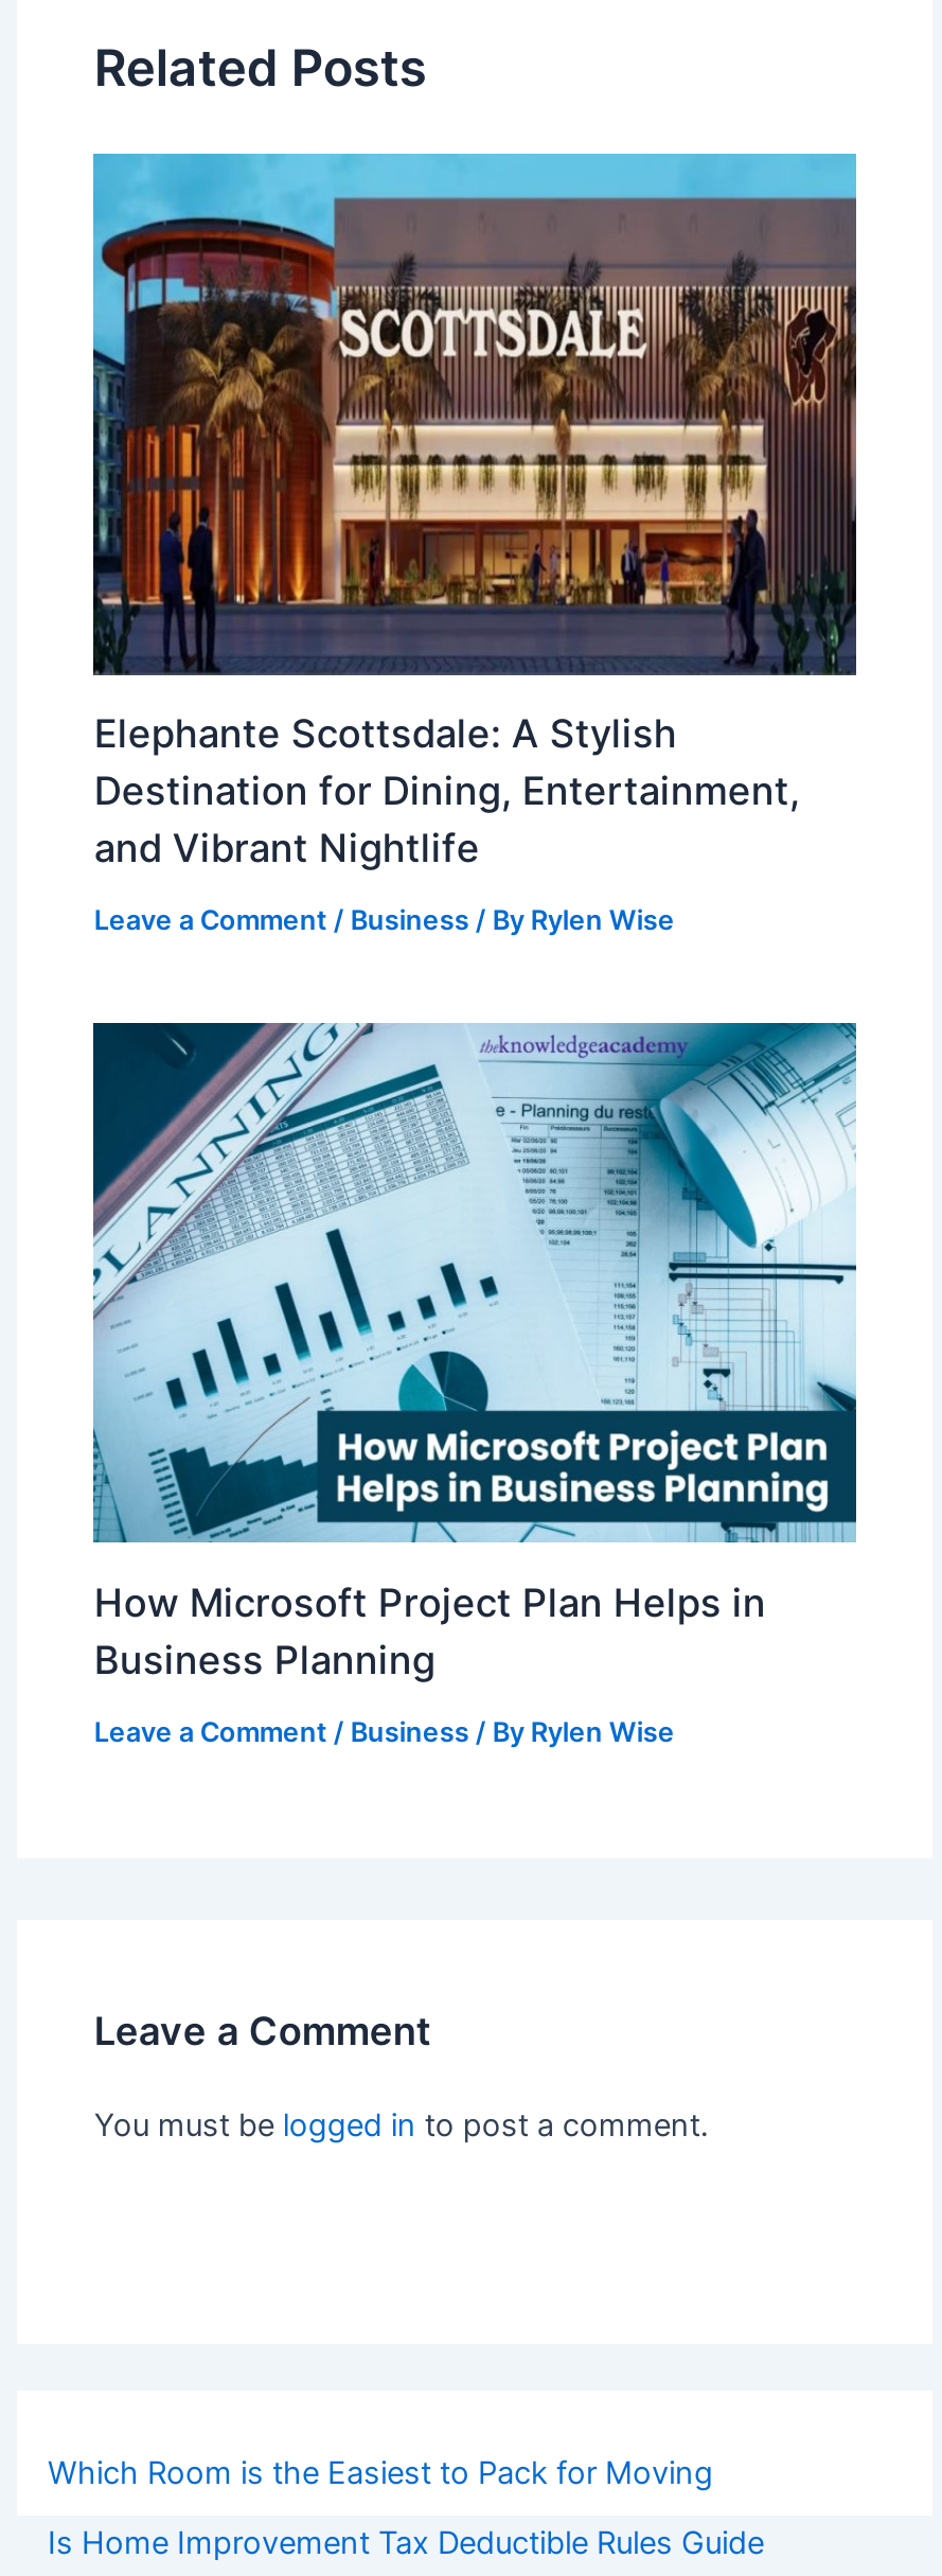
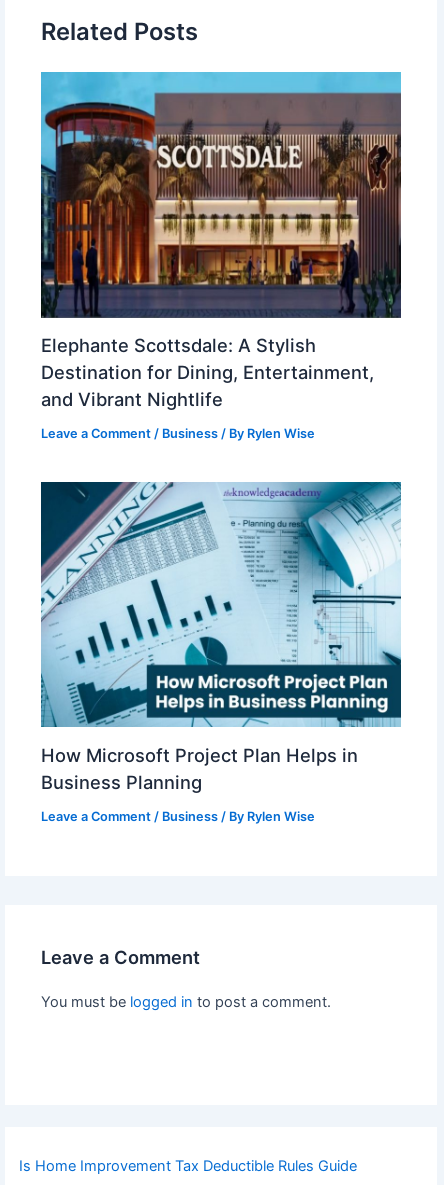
[48,2455,713,2493] Which Room is the Easiest to Pack for Moving -> none

